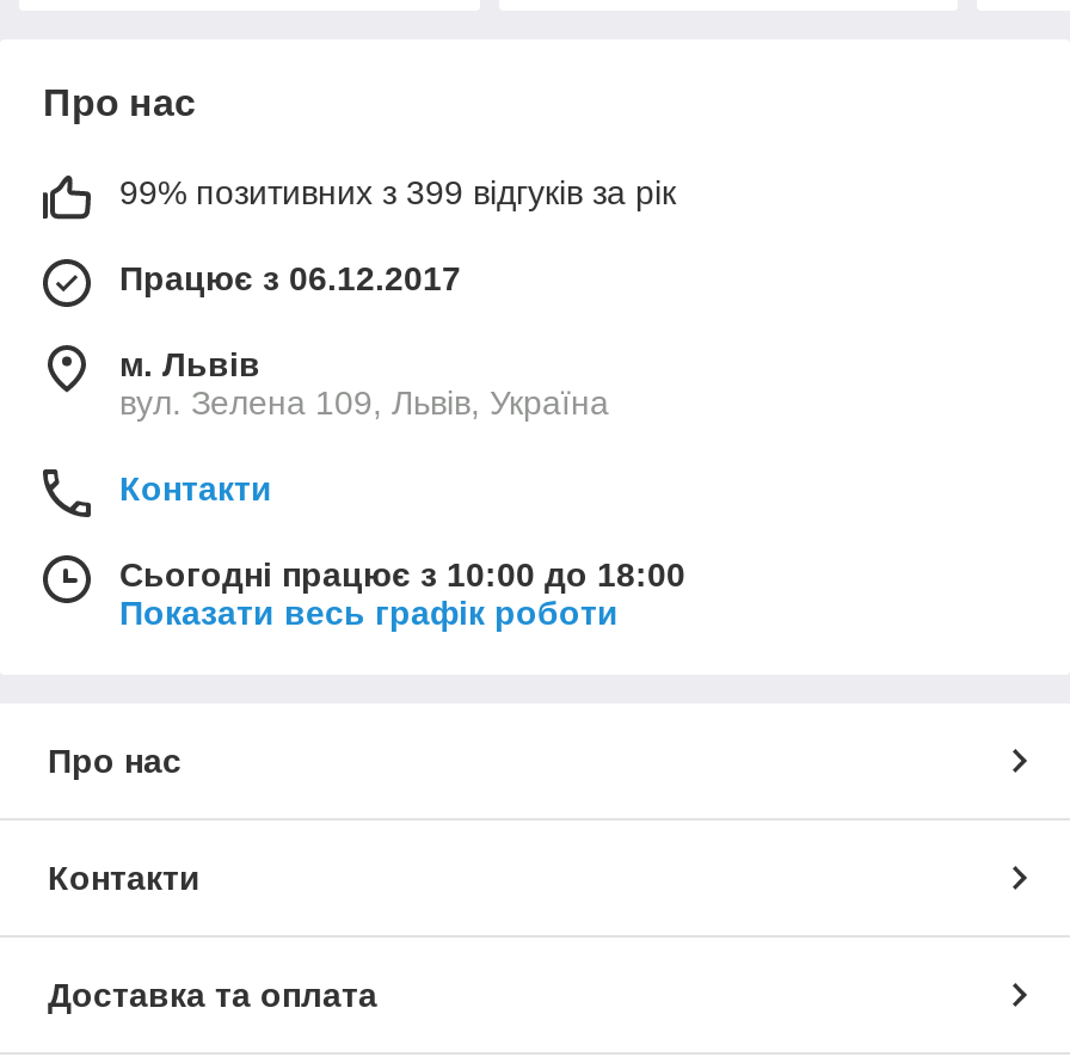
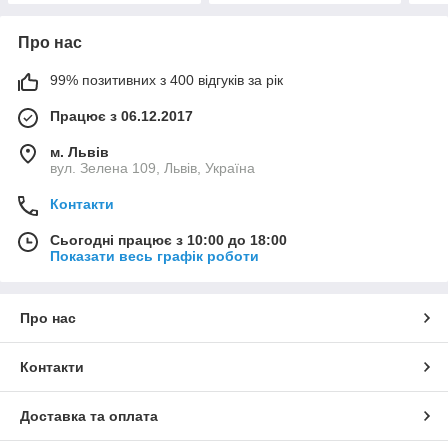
[119,173,676,211] 99% позитивних з 399 відгуків за рік -> [50,72,283,88] 99% позитивних з 400 відгуків за рік

